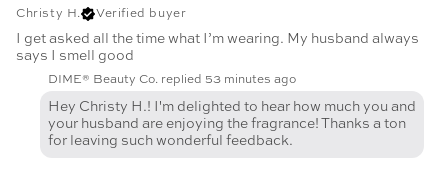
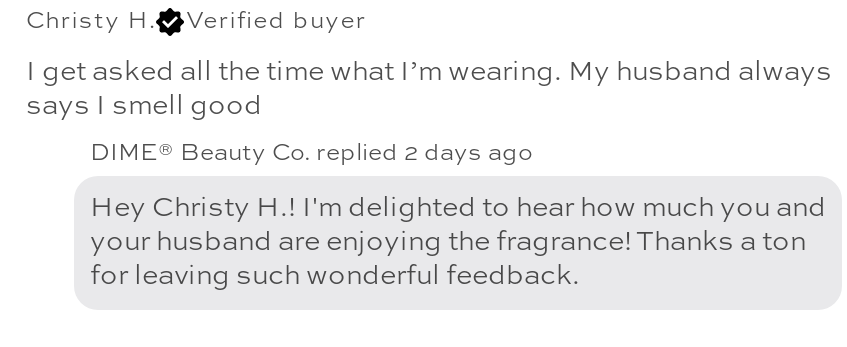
[48,74,296,86] DIME® Beauty Co. replied 53 minutes ago -> [90,141,532,165] DIME® Beauty Co. replied 2 days ago

